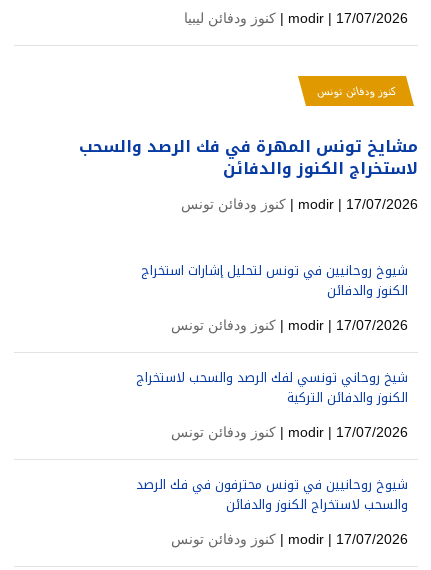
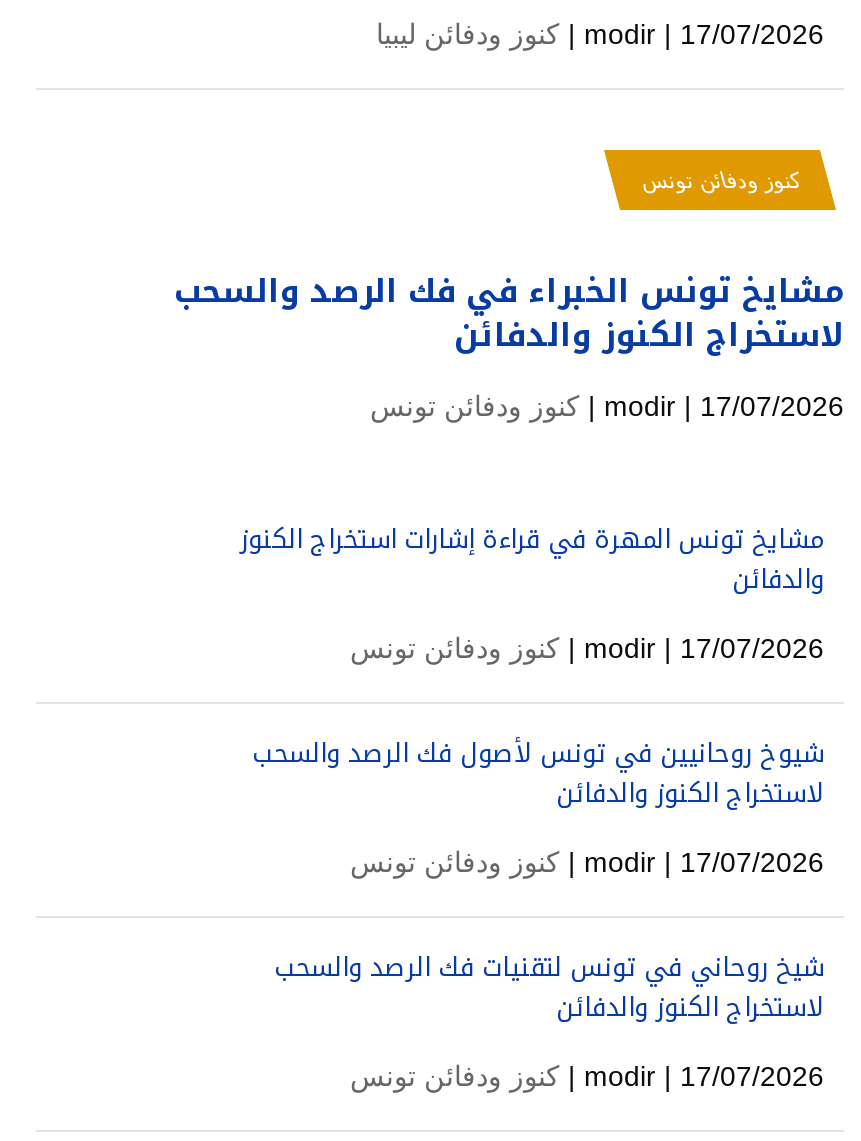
[79,130,418,161] مشايخ تونس المهرة في فك الرصد والسحب -> [174,261,844,323] مشايخ تونس الخبراء في فك الرصد والسحب
[141,257,408,302] شيوخ روحانيين في تونس لتحليل إشارات استخراج | الكنوز والدفائن -> [240,515,824,605] مشايخ تونس المهرة في قراءة إشارات استخراج الكنوز | والدفائن
[136,364,408,409] شيخ روحاني تونسي لفك الرصد والسحب لاستخراج | الكنوز والدفائن التركية -> [252,729,824,819] شيوخ روحانيين في تونس لأصول فك الرصد والسحب | لاستخراج الكنوز والدفائن
[136,471,408,516] شيوخ روحانيين في تونس محترفون في فك الرصد | والسحب لاستخراج الكنوز والدفائن -> [274,943,824,1033] شيخ روحاني في تونس لتقنيات فك الرصد والسحب | لاستخراج الكنوز والدفائن

